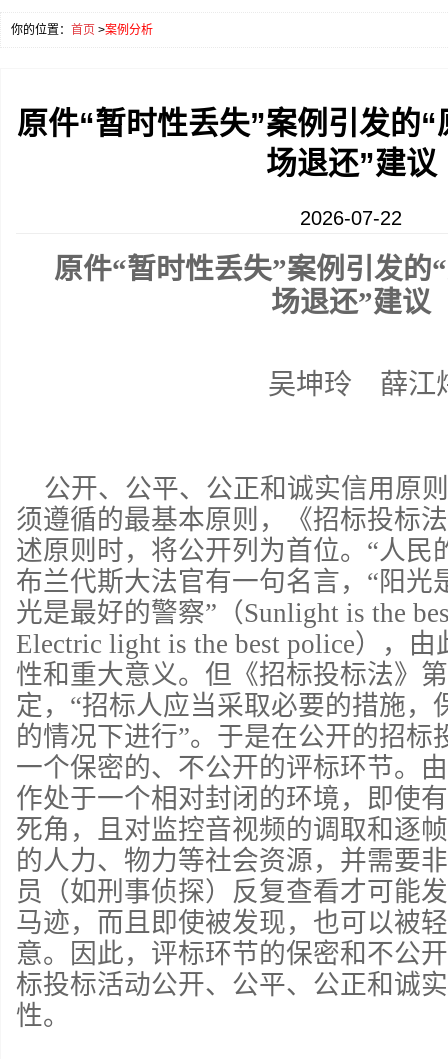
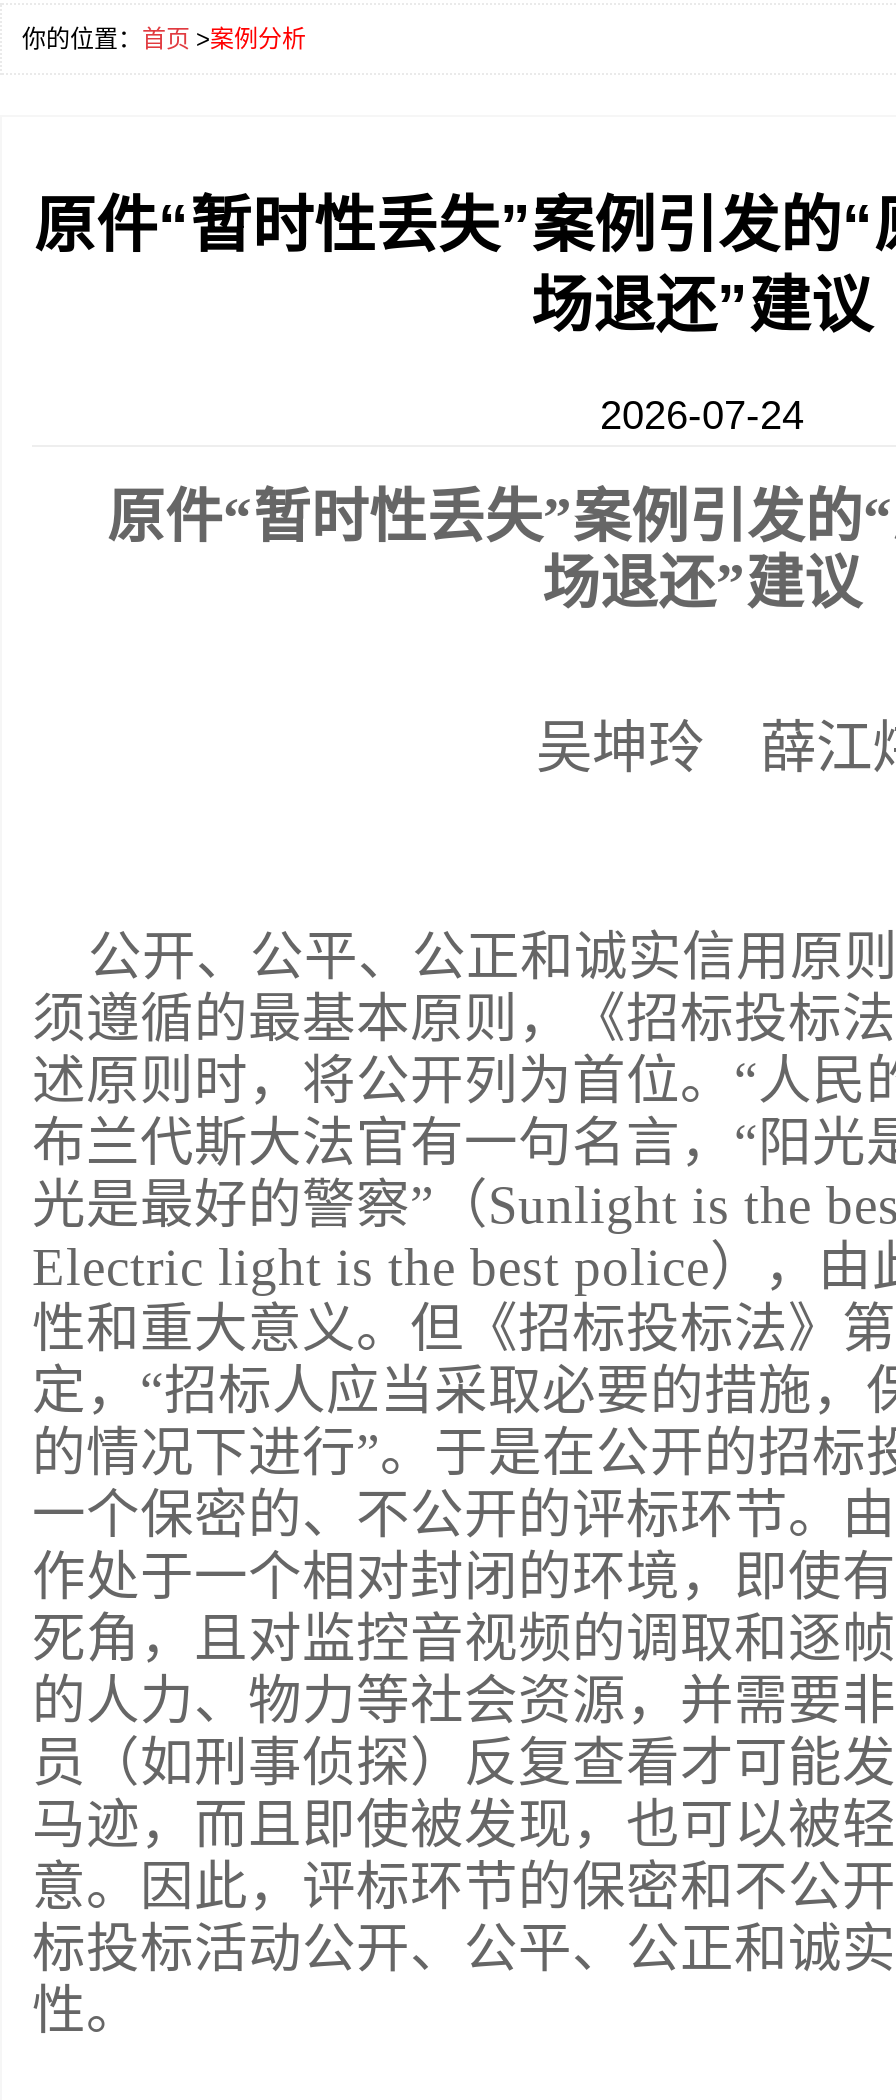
[300,207,402,229] 2026-07-22 -> [600,393,804,437] 2026-07-24

